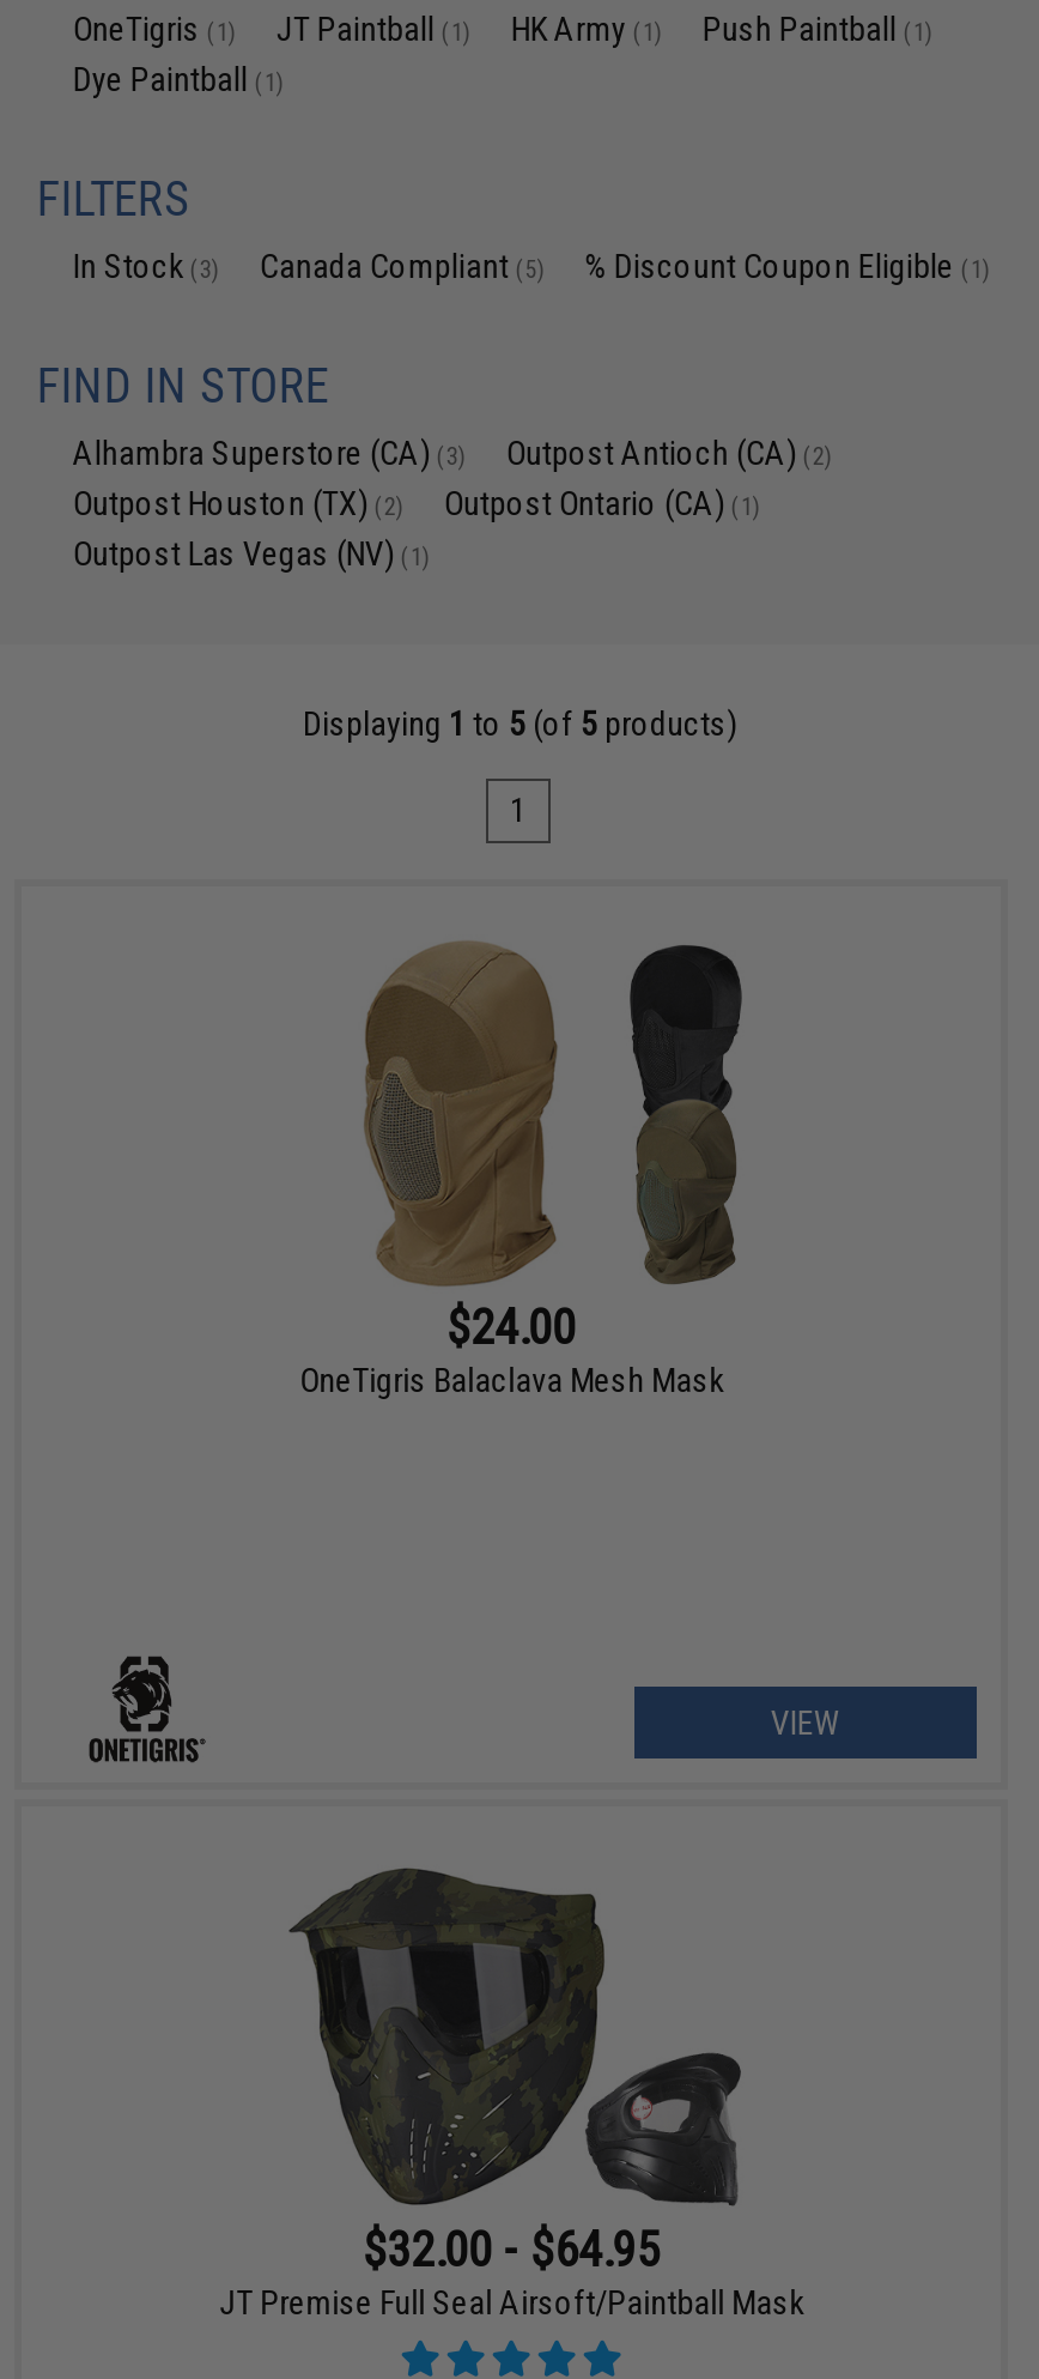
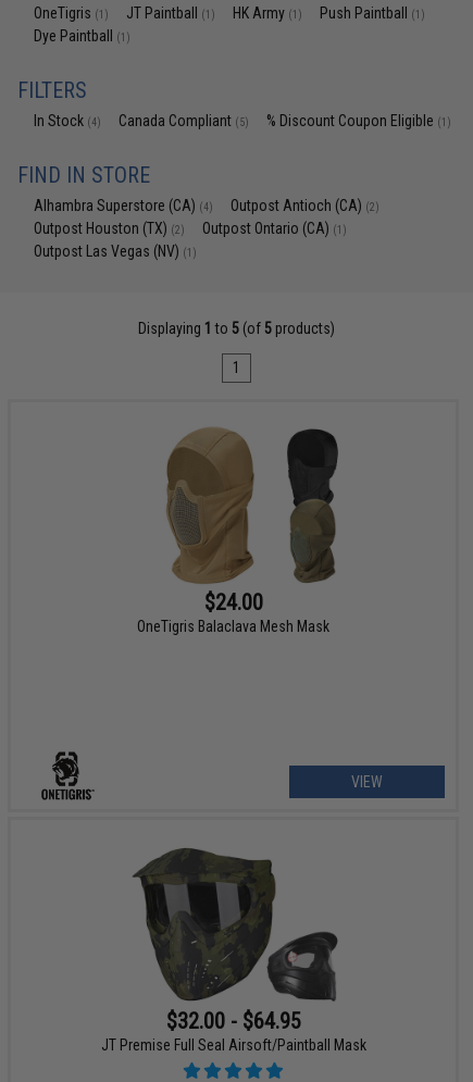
[73,247,992,285] In Stock (3) Canada Compliant (5) % Discount Coupon Eligible (1) -> [34,112,452,129] In Stock (4) Canada Compliant (5) % Discount Coupon Eligible (1)
[73,434,468,472] Alhambra Superstore (CA) (3) -> [34,197,214,214] Alhambra Superstore (CA) (4)

